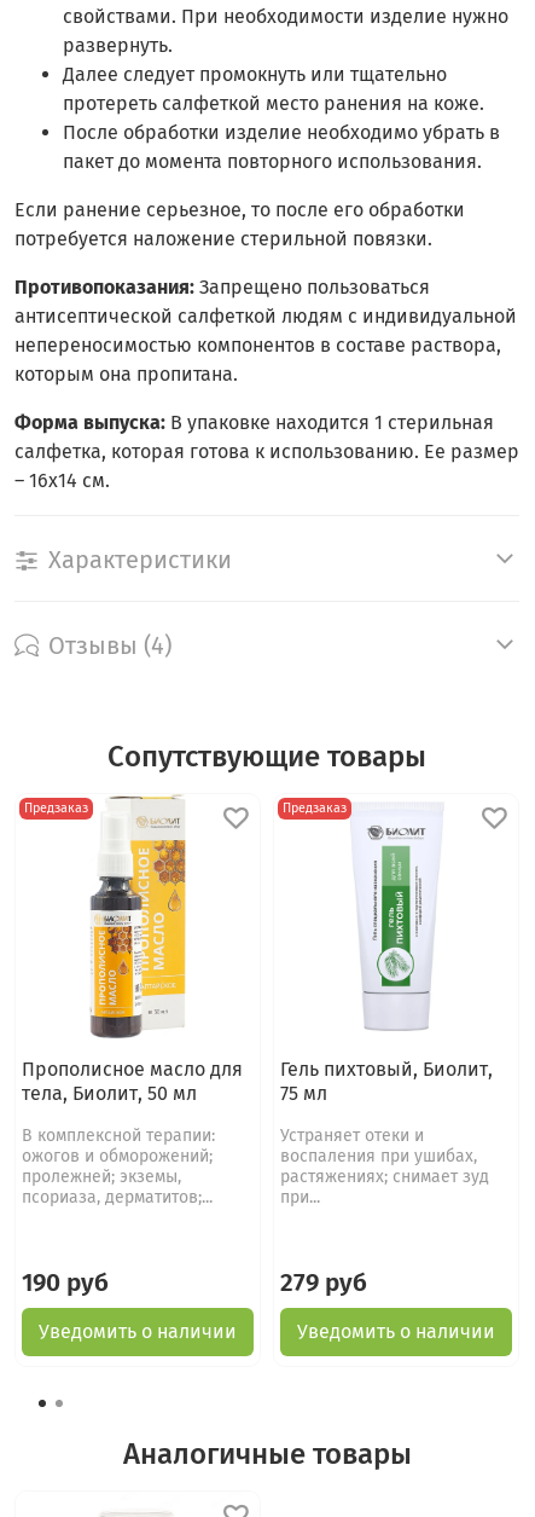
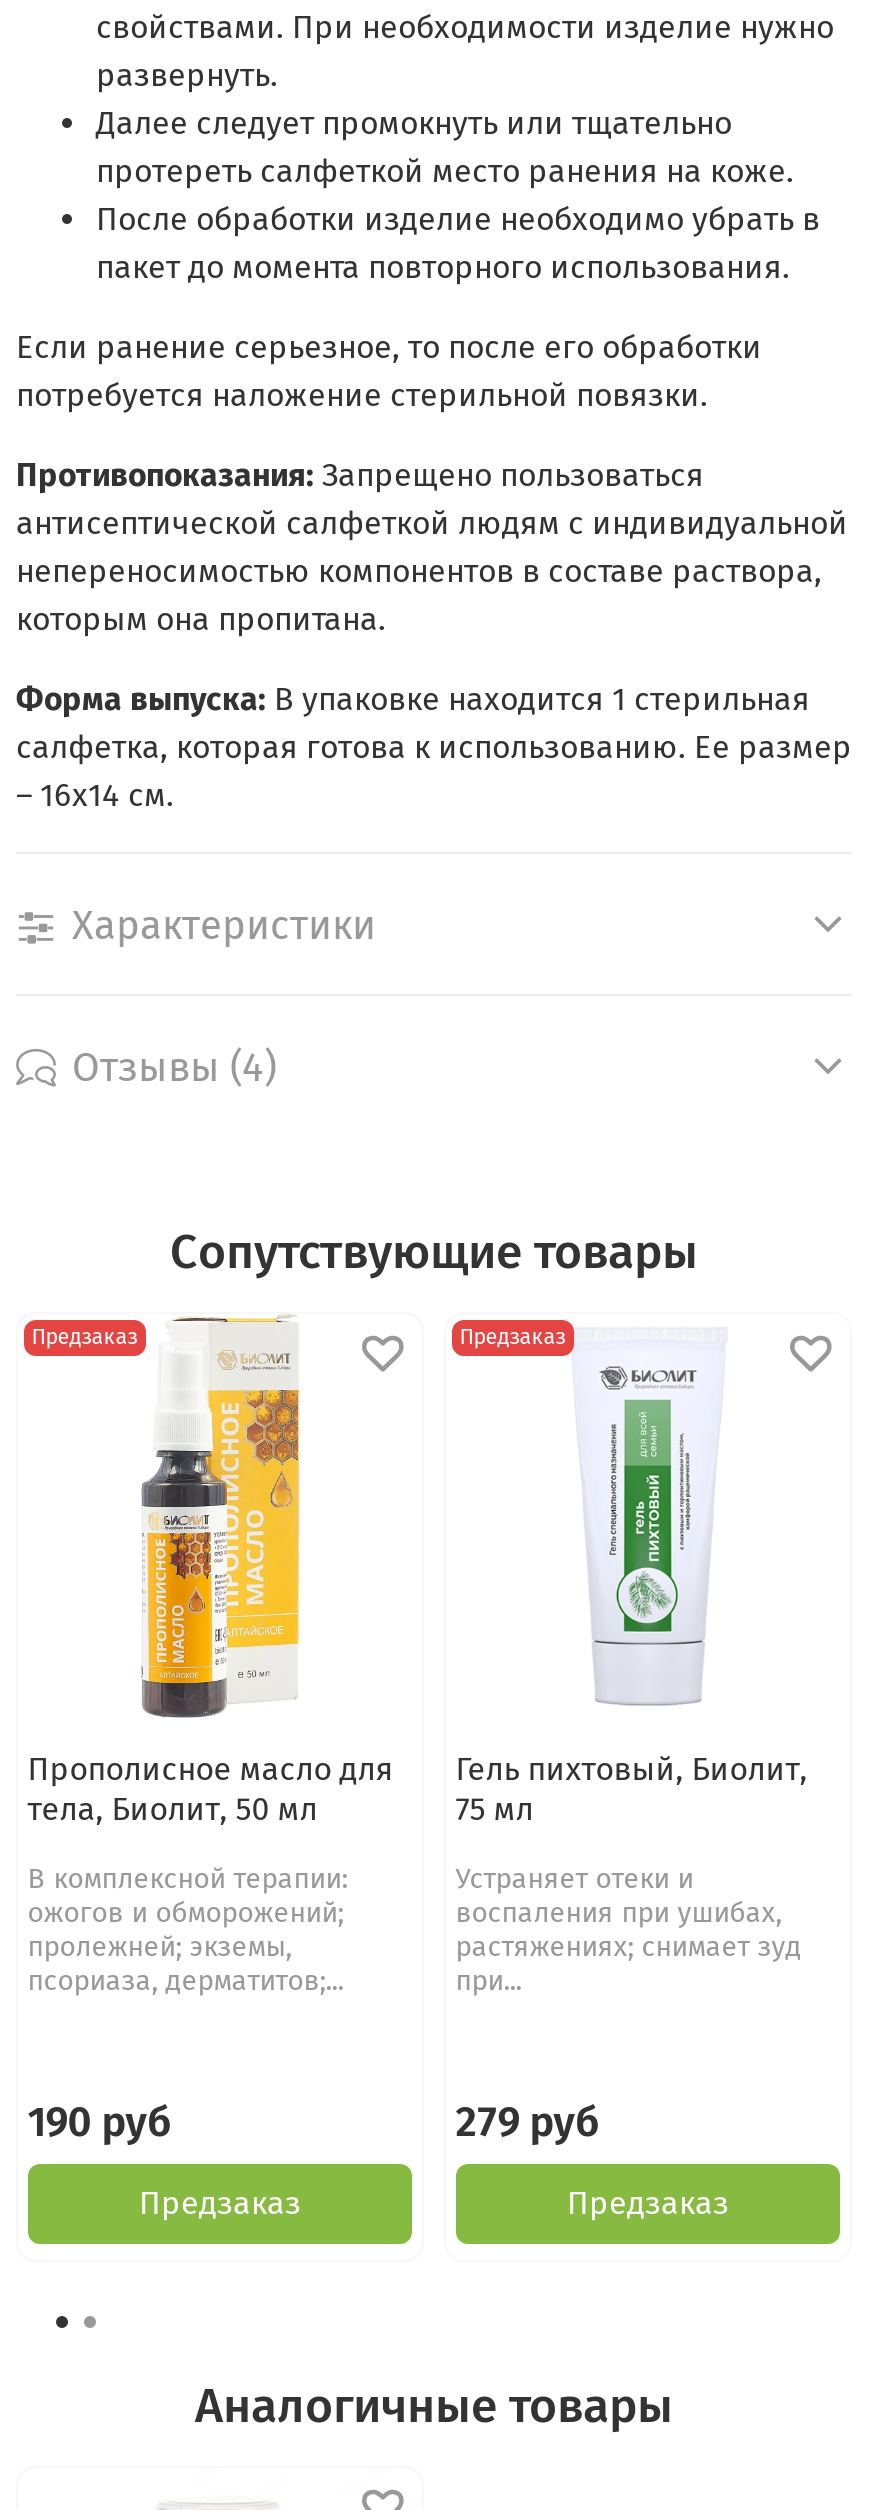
[39,1320,237,1343] Уведомить о наличии -> [139,2184,301,2222] Предзаказ
[297,1320,495,1343] Уведомить о наличии -> [567,2184,729,2222] Предзаказ

